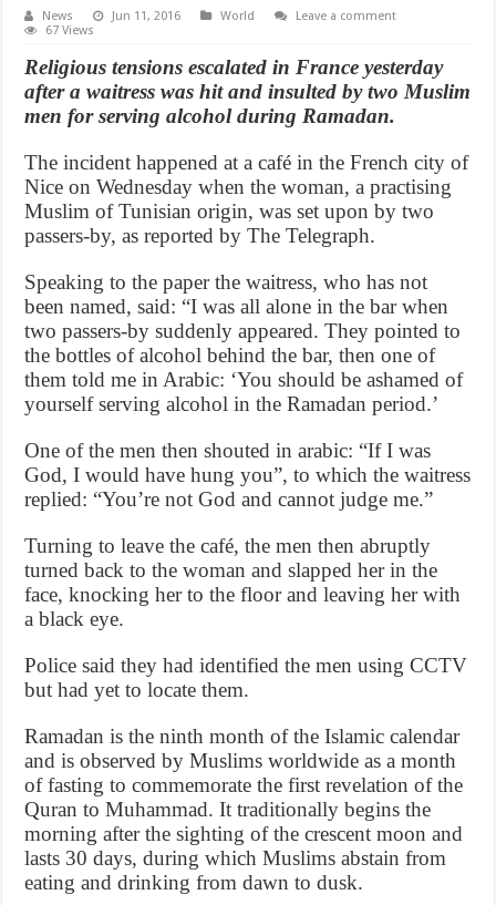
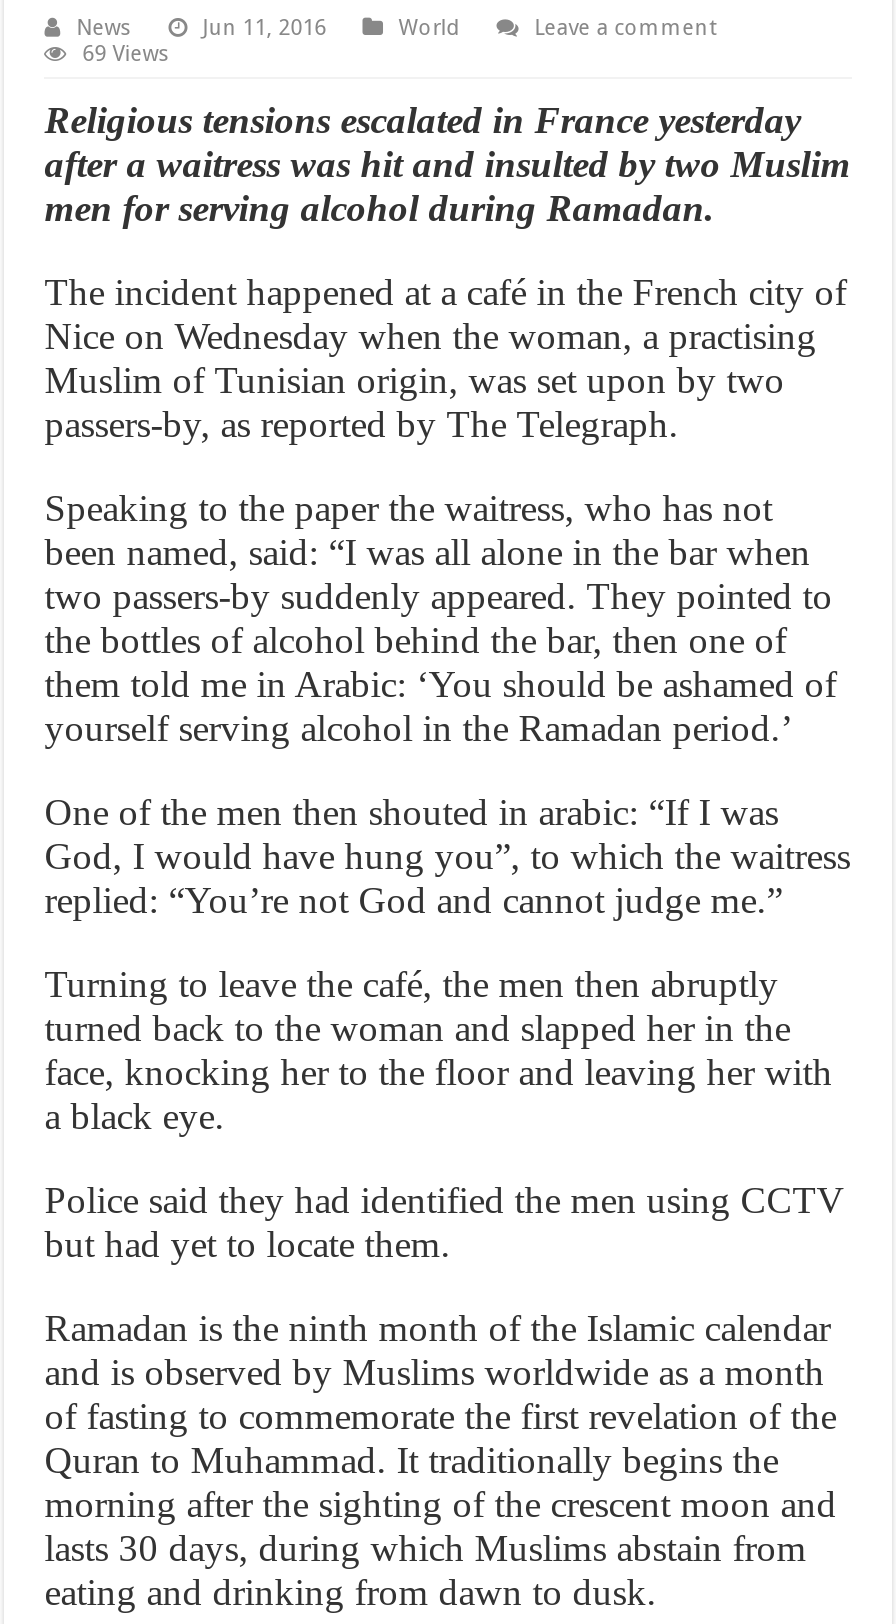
[46,23,94,37] 67 Views -> [82,41,170,67] 69 Views

